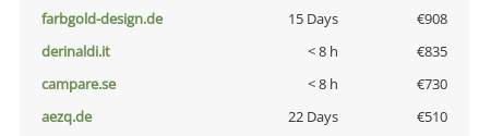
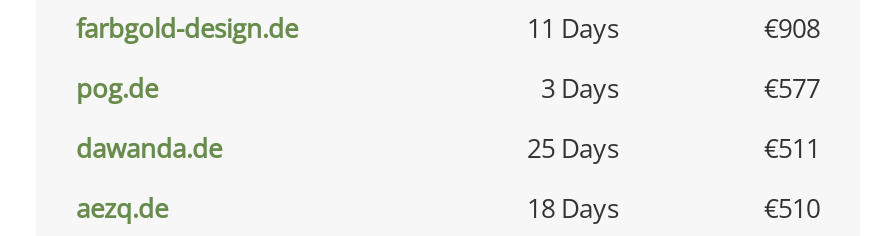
[288,9,338,29] 15 Days -> [527,10,619,46] 11 Days
[41,42,447,61] derinaldi.it | < 8 h | €835 -> [76,70,820,106] pog.de | 3 Days | €577
[41,74,447,94] campare.se | < 8 h | €730 -> [76,130,820,166] dawanda.de | 25 Days | €511
[288,107,338,126] 22 Days -> [527,190,619,226] 18 Days

